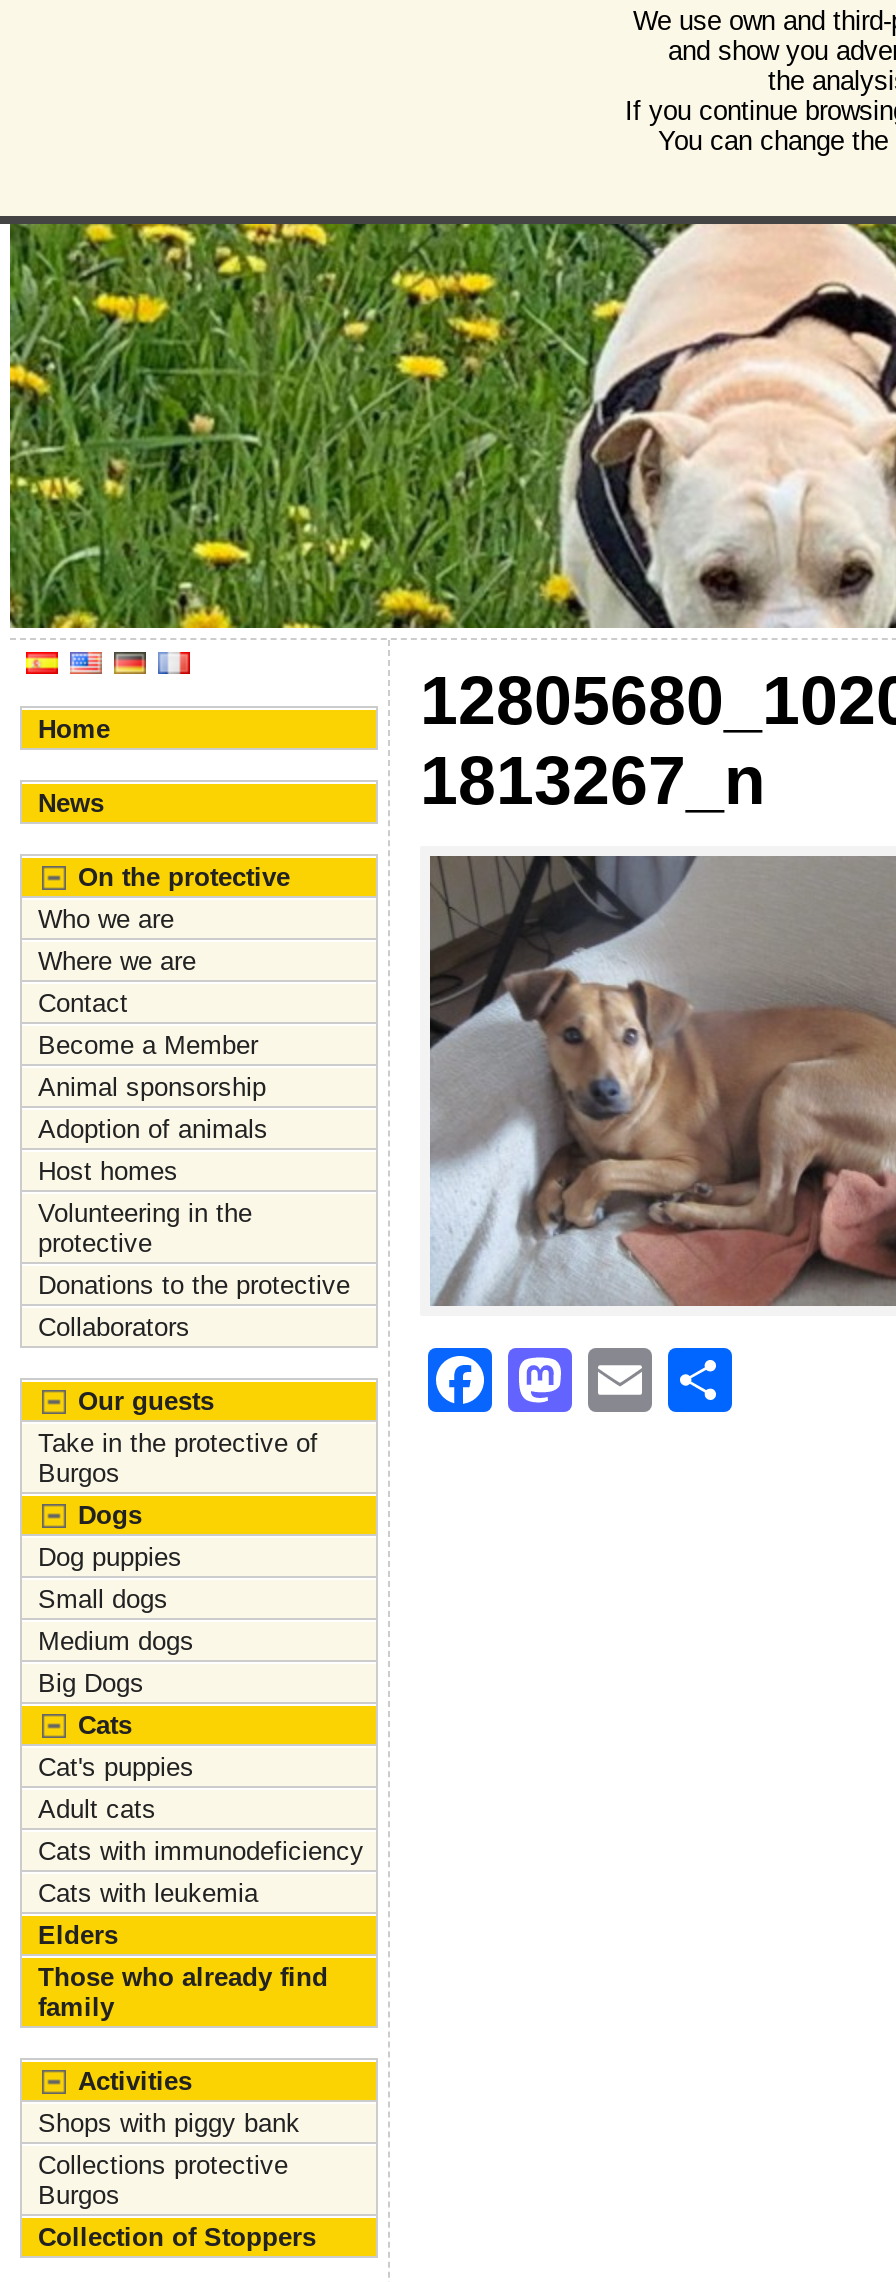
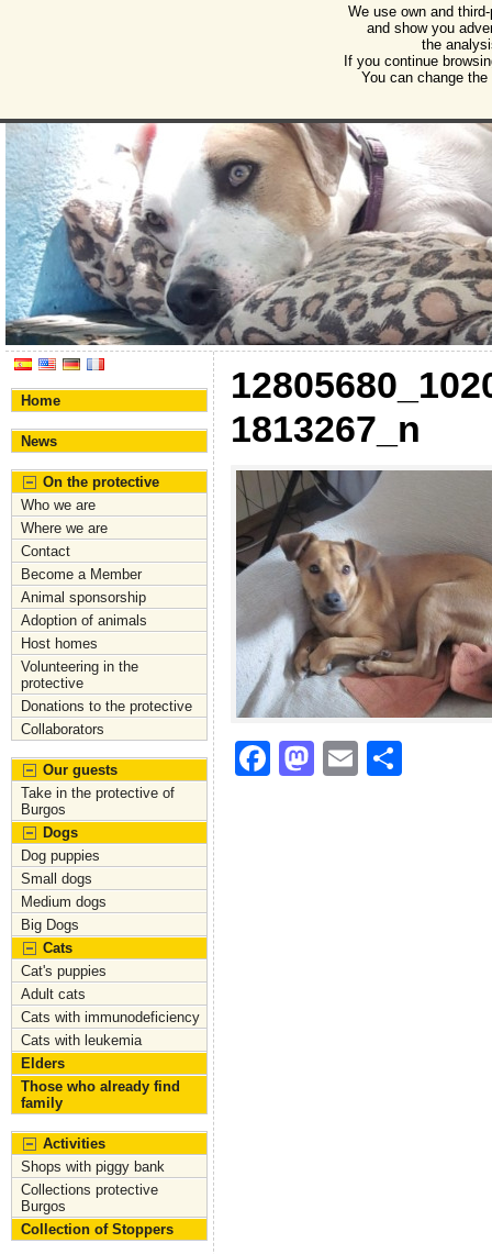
[8,222,890,630] [image] -> [4,122,489,346] [image]

